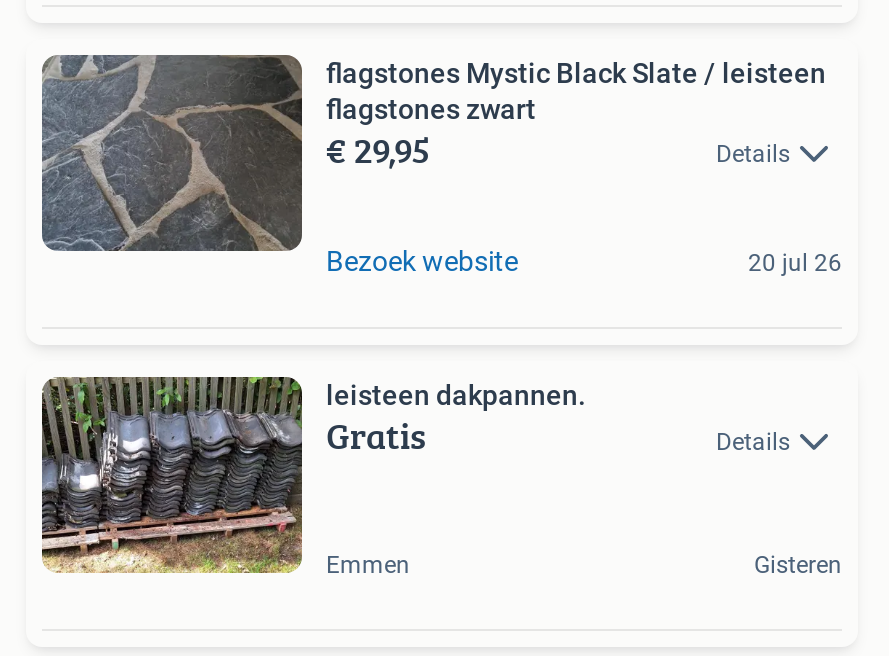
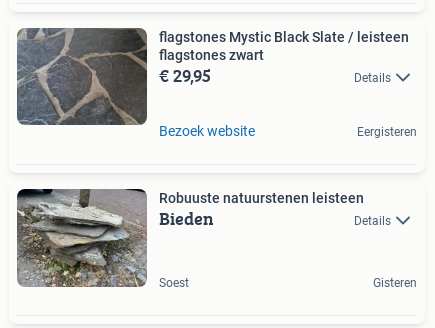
[748,250,842,278] 20 jul 26 -> [357,125,417,139] Eergisteren
[40,374,586,574] [image] | leisteen dakpannen. | Gratis -> [16,188,364,288] [image] | Robuuste natuurstenen leisteen | Bieden
[326,551,410,579] Emmen -> [159,276,189,290] Soest

